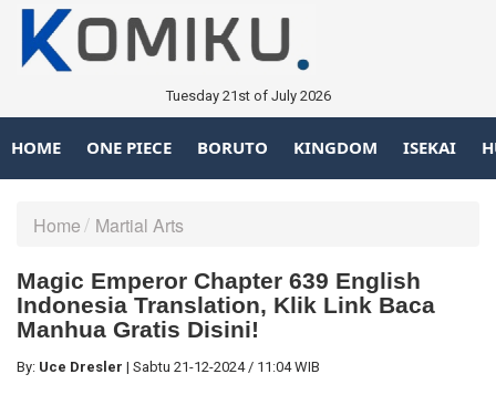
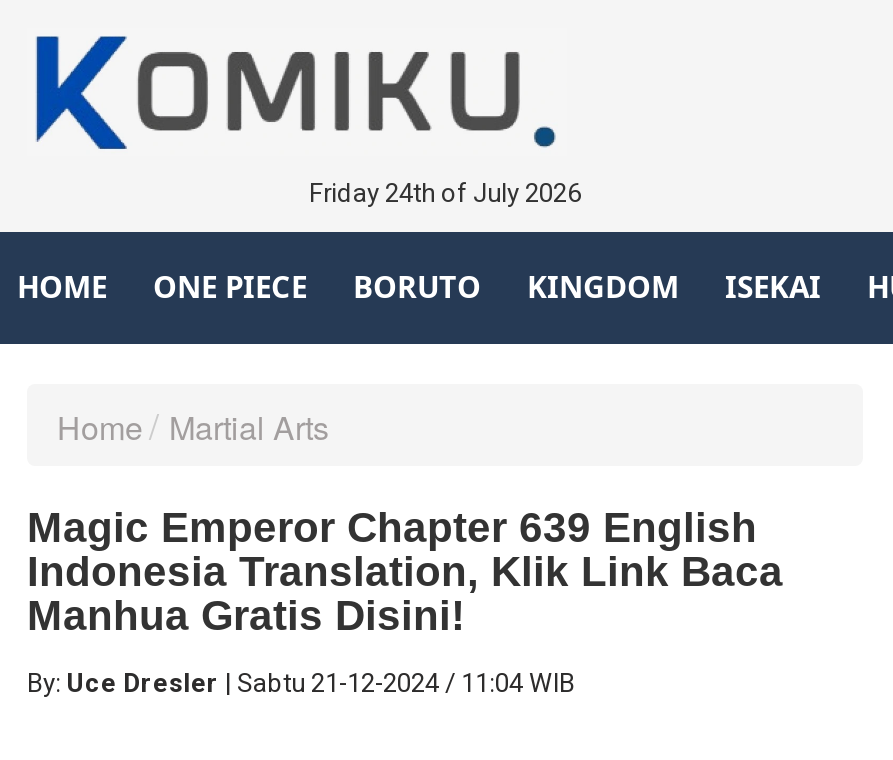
[166,87,330,104] Tuesday 21st of July 2026 -> [309,178,581,208] Friday 24th of July 2026

